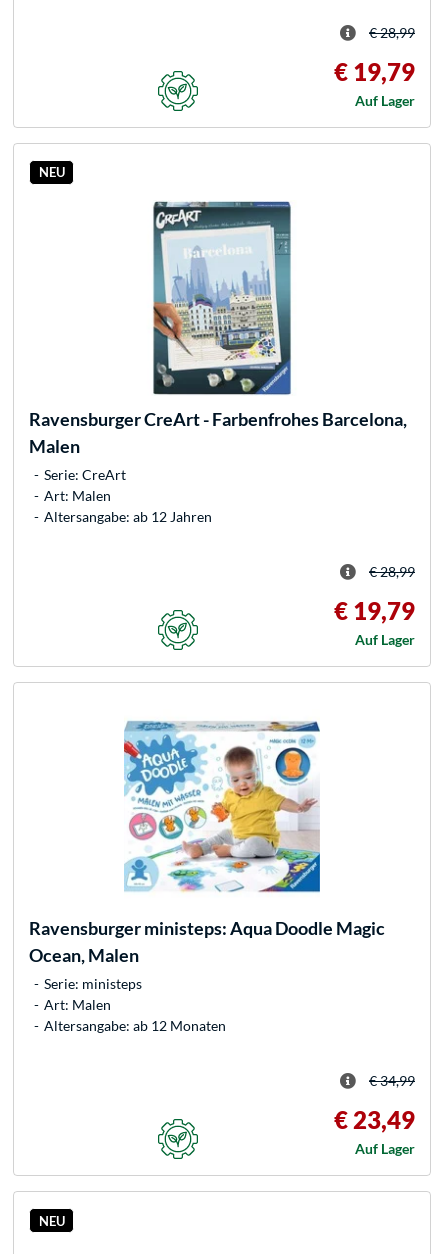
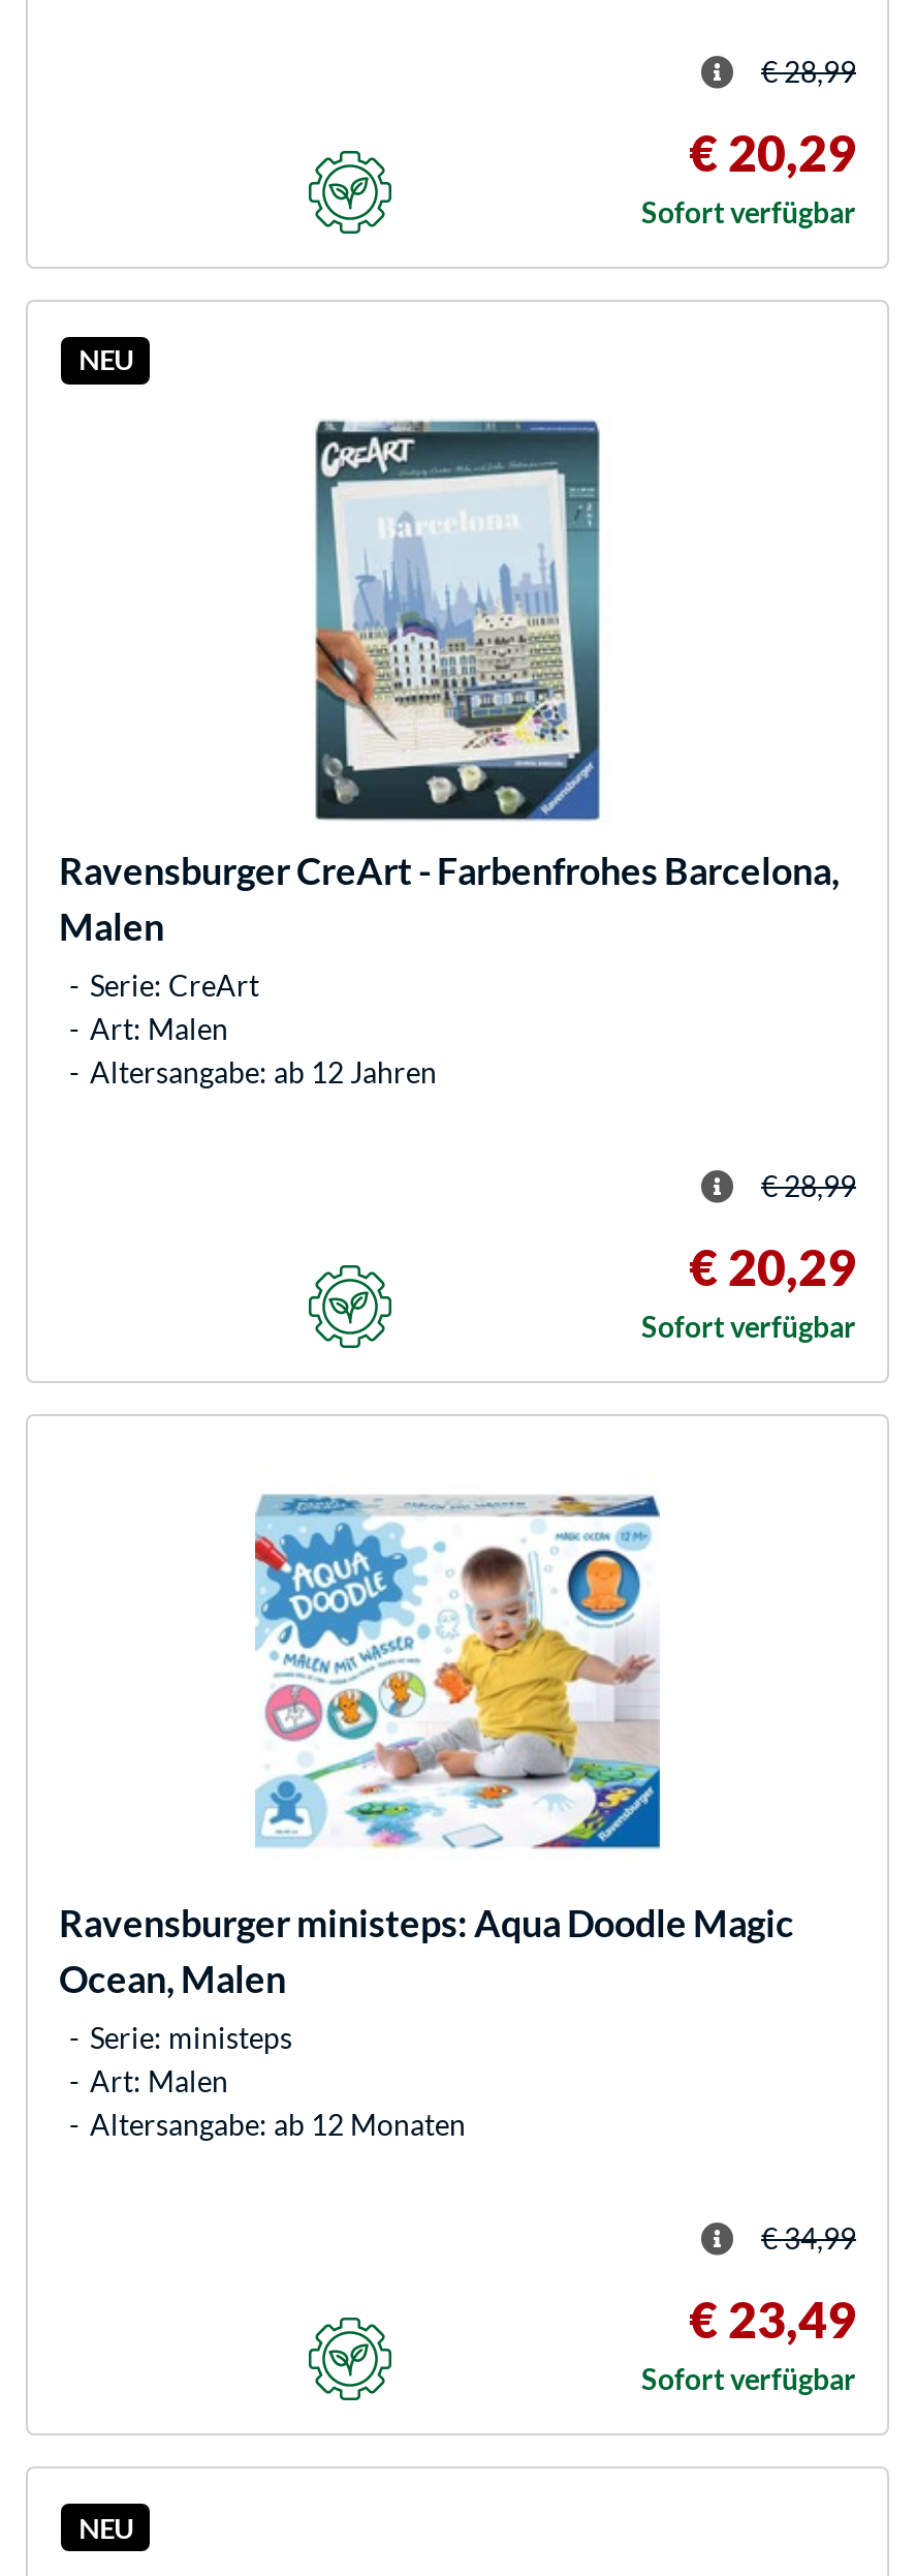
[334,57,415,109] € 19,79 | Auf Lager -> [641,121,856,229] € 20,29 | Sofort verfügbar
[150,70,199,112] [image] -> [307,149,408,236] [image]
[334,596,415,648] € 19,79 | Auf Lager -> [641,1236,856,1344] € 20,29 | Sofort verfügbar
[150,609,199,651] [image] -> [307,1263,408,1350] [image]
[150,1118,199,1160] [image] -> [307,2316,408,2402] [image]
[355,1140,415,1157] Auf Lager -> [641,2361,856,2396] Sofort verfügbar

